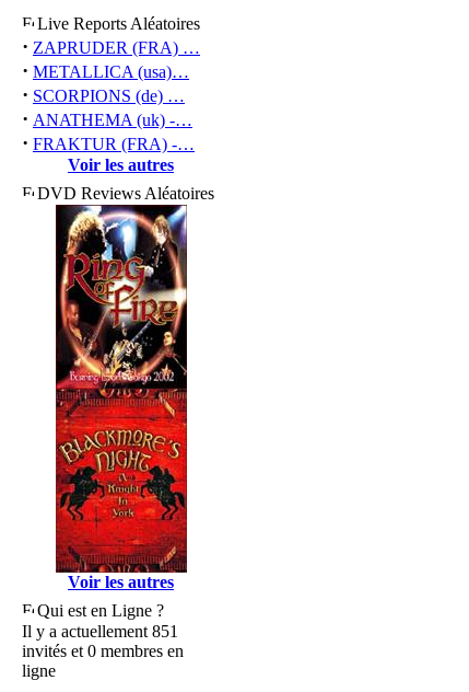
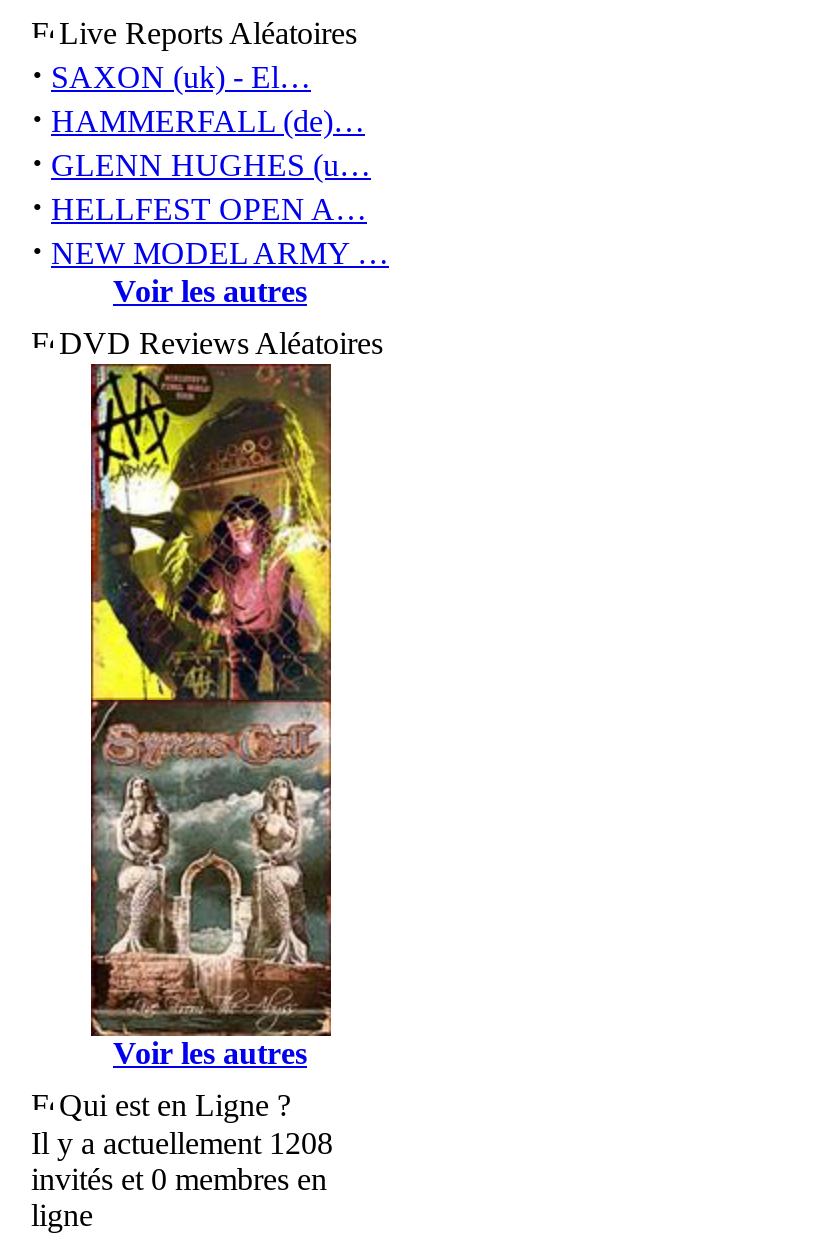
[22,35,200,154] · ZAPRUDER (FRA) … | · METALLICA (usa)… | · SCORPIONS (de) … | · ANATHEMA (uk) -… | · FRAKTUR (FRA) -… -> [31,54,389,272] · SAXON (uk) - El… | · HAMMERFALL (de)… | · GLENN HUGHES (u… | · HELLFEST OPEN A… | · NEW MODEL ARMY …
[55,206,188,573] [image] -> [89,366,333,1038] [image]
[22,622,178,641] Il y a actuellement 851 -> [31,1126,333,1160] Il y a actuellement 1208

